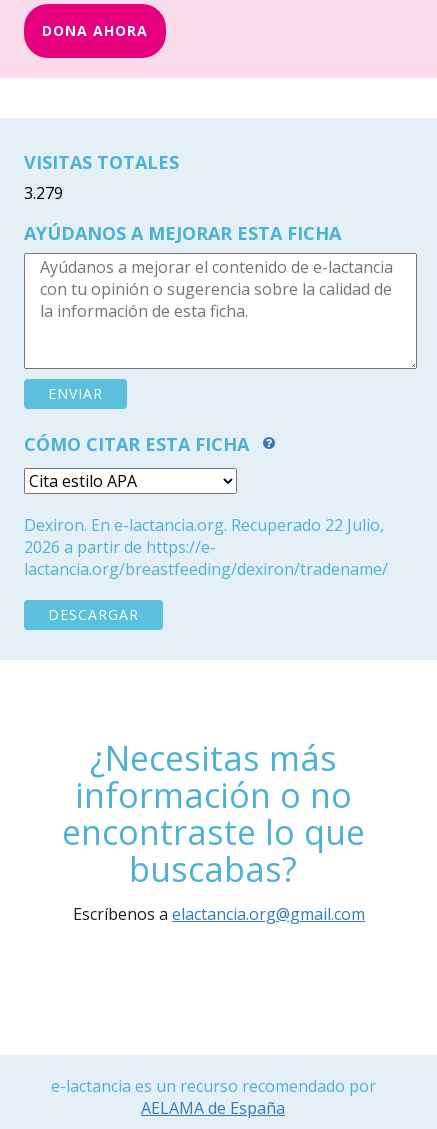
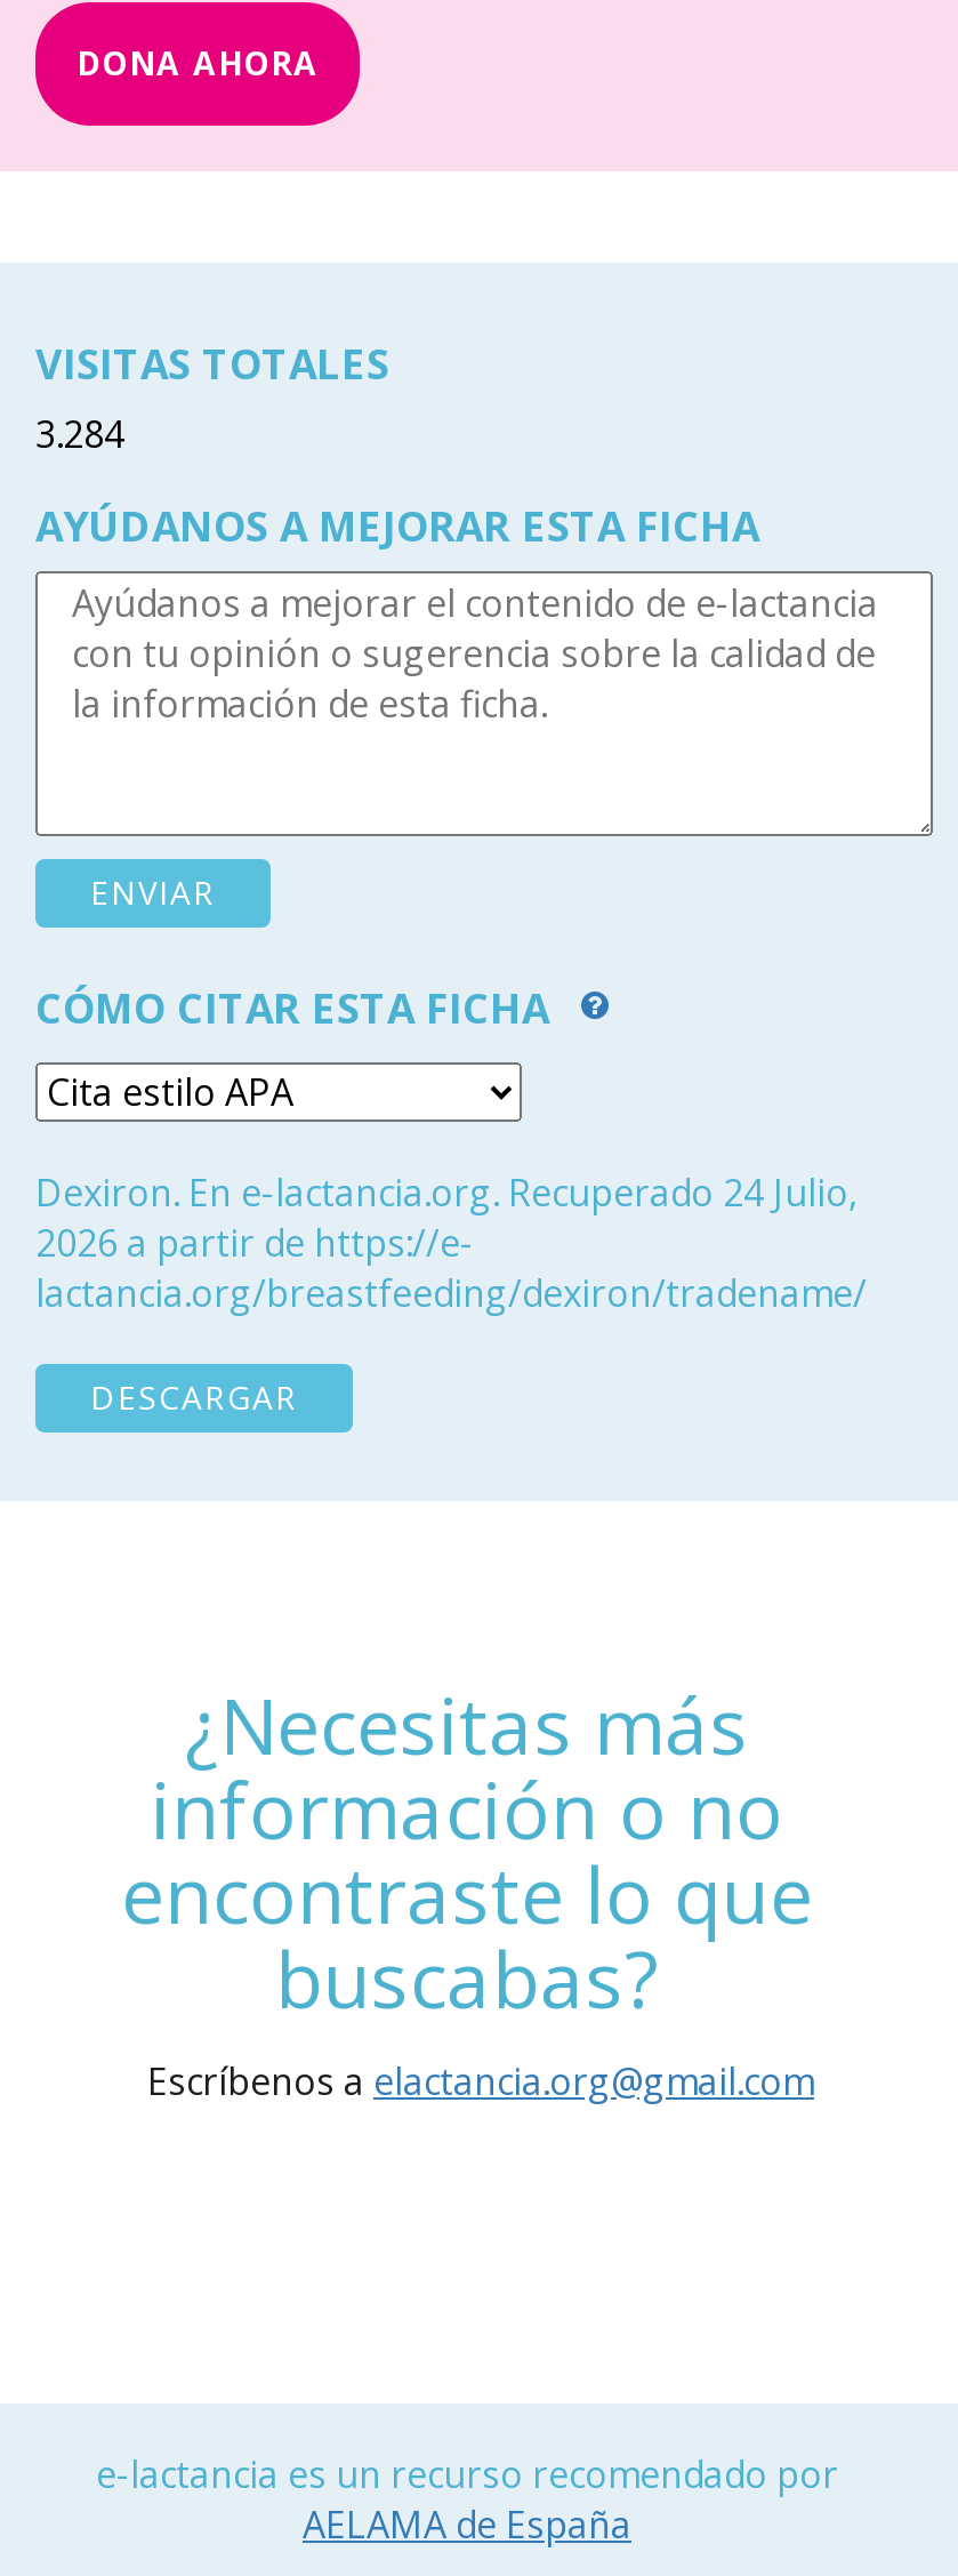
[24,182,63,204] 3.279 -> [35,409,124,459] 3.284
[24,514,384,536] Dexiron. En e-lactancia.org. Recuperado 22 Julio, -> [35,1167,858,1218] Dexiron. En e-lactancia.org. Recuperado 24 Julio,

